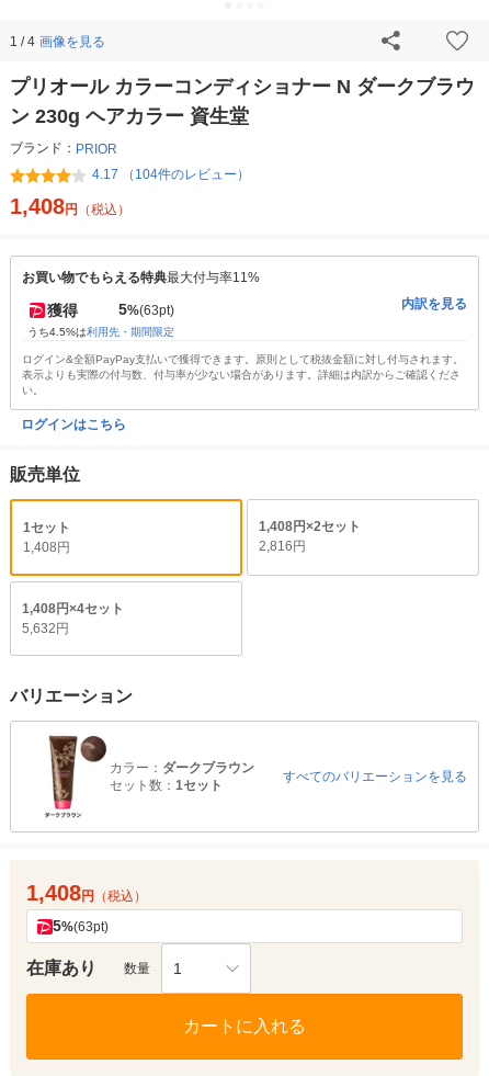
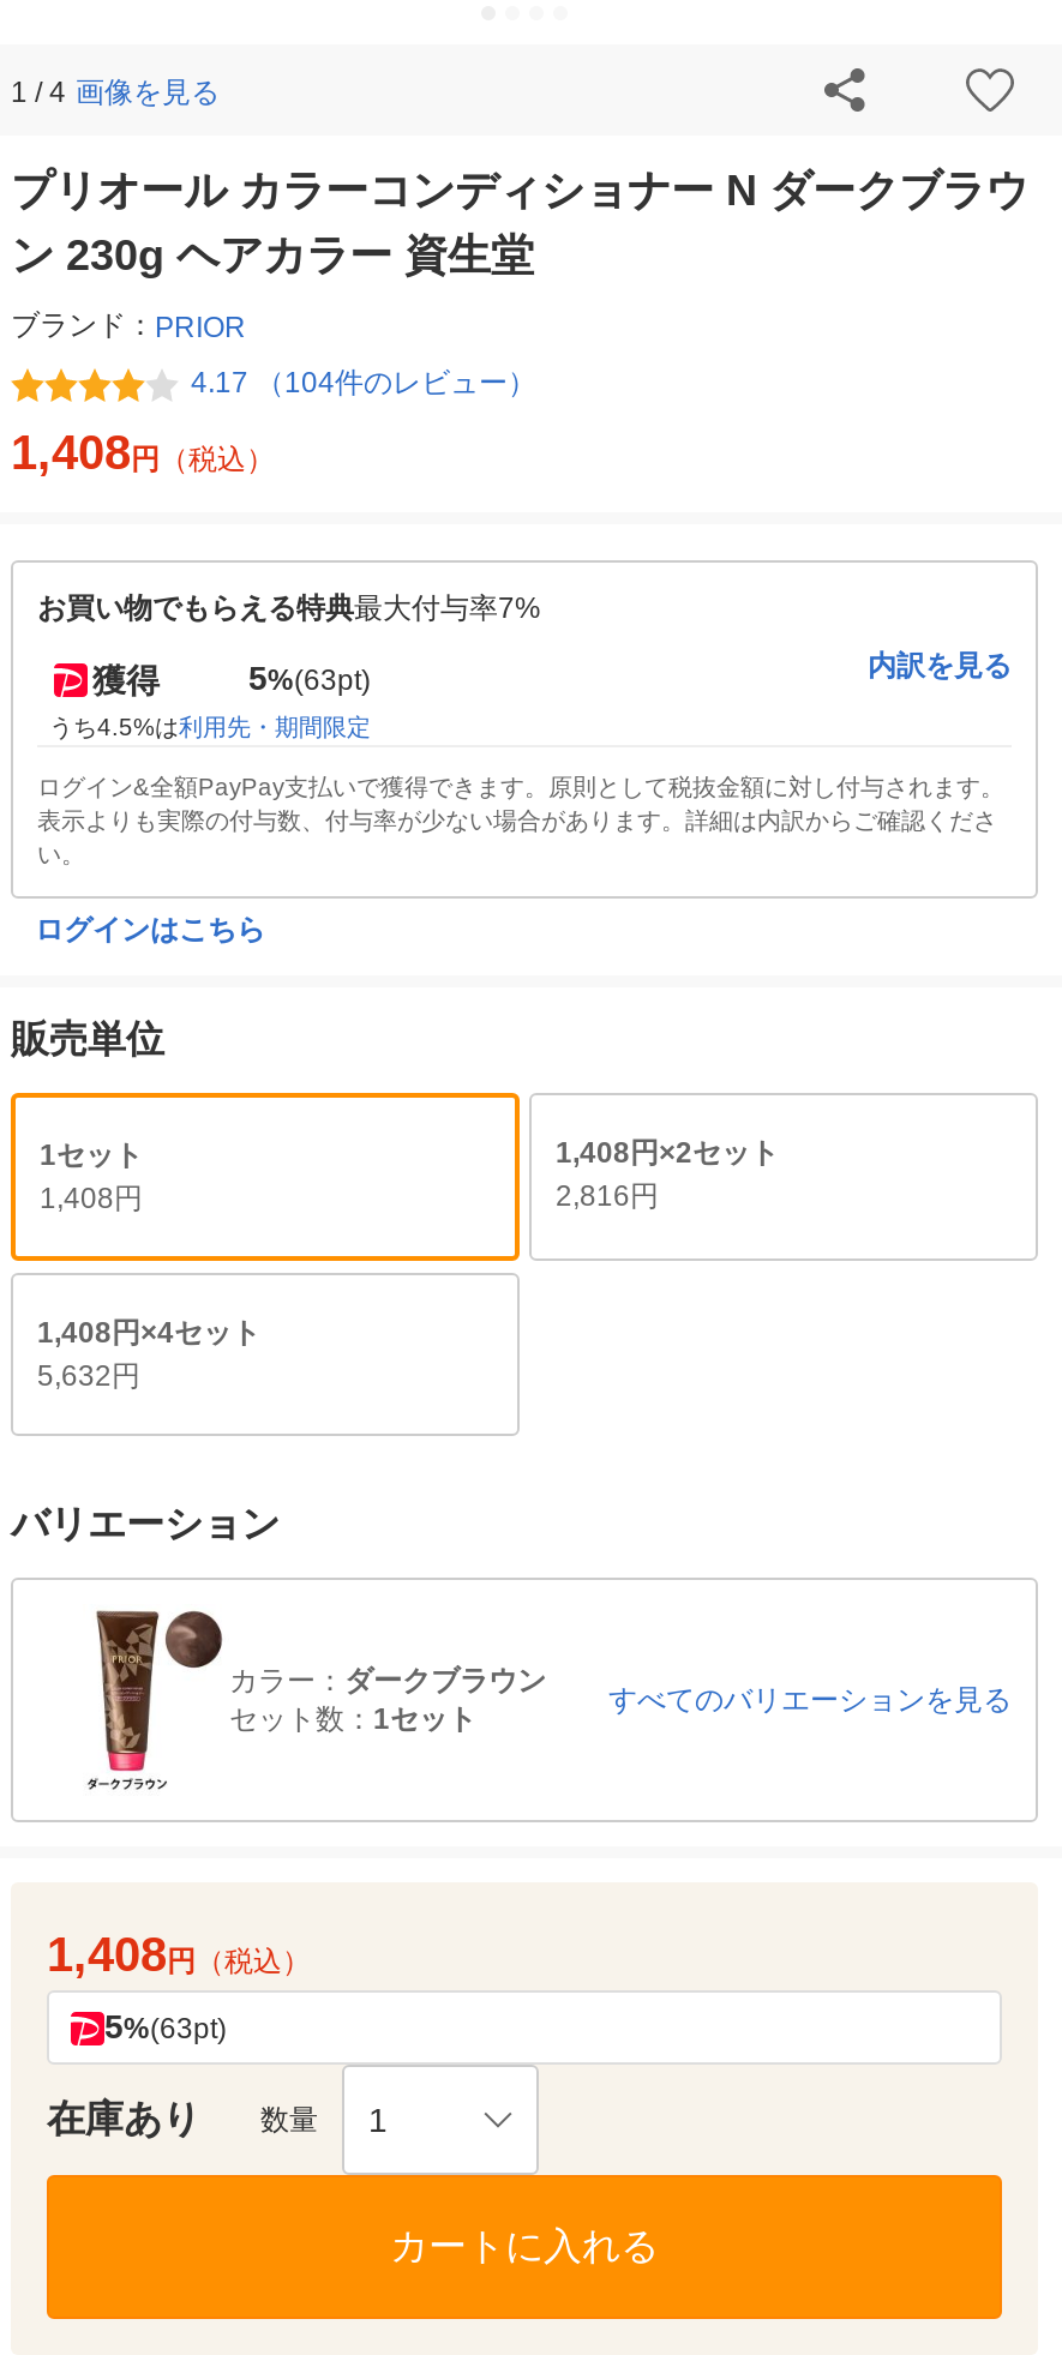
[22,270,260,286] お買い物でもらえる特典最大付与率11% -> [37,592,541,626] お買い物でもらえる特典最大付与率7%

